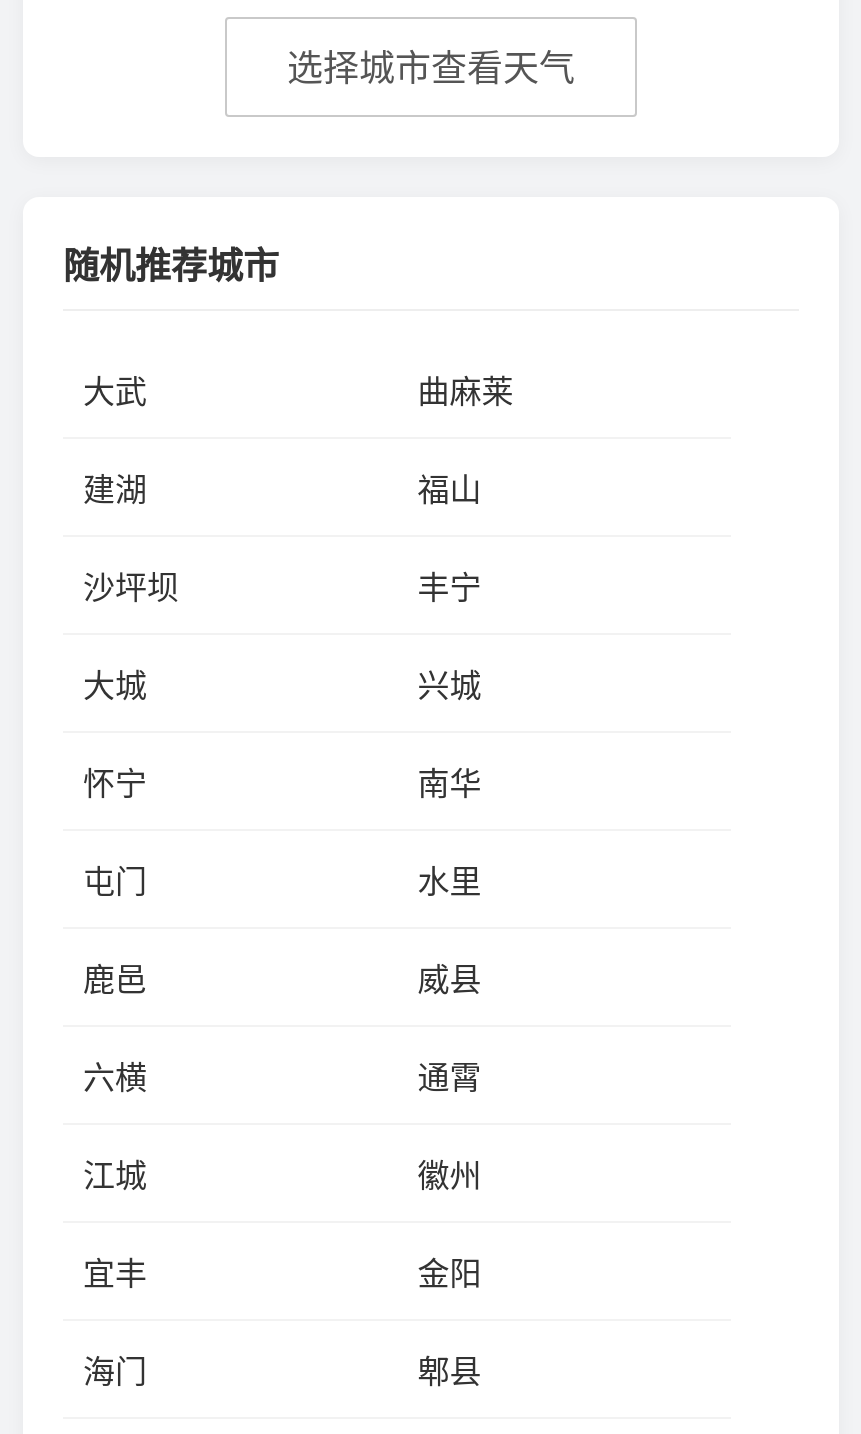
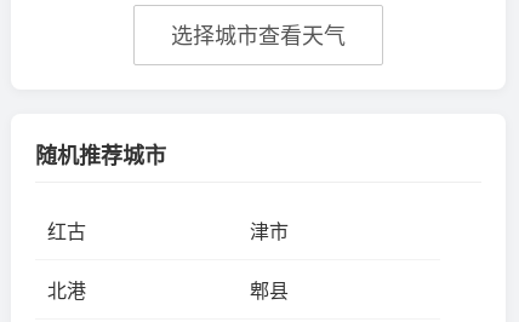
[83,375,513,1389] 大武 | 曲麻莱 | 建湖 | 福山 | 沙坪坝 | 丰宁 | 大城 | 兴城 | 怀宁 | 南华 | 屯门 | 水里 | 鹿邑 | 威县 | 六横 | 通霄 | 江城 | 徽州 | 宜丰 | 金阳 | 海门 -> [47,222,289,301] 红古 | 津市 | 北港

